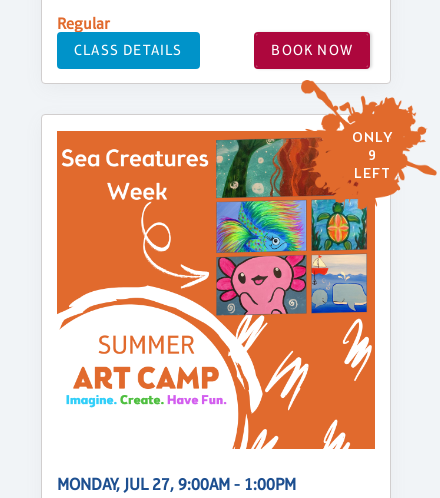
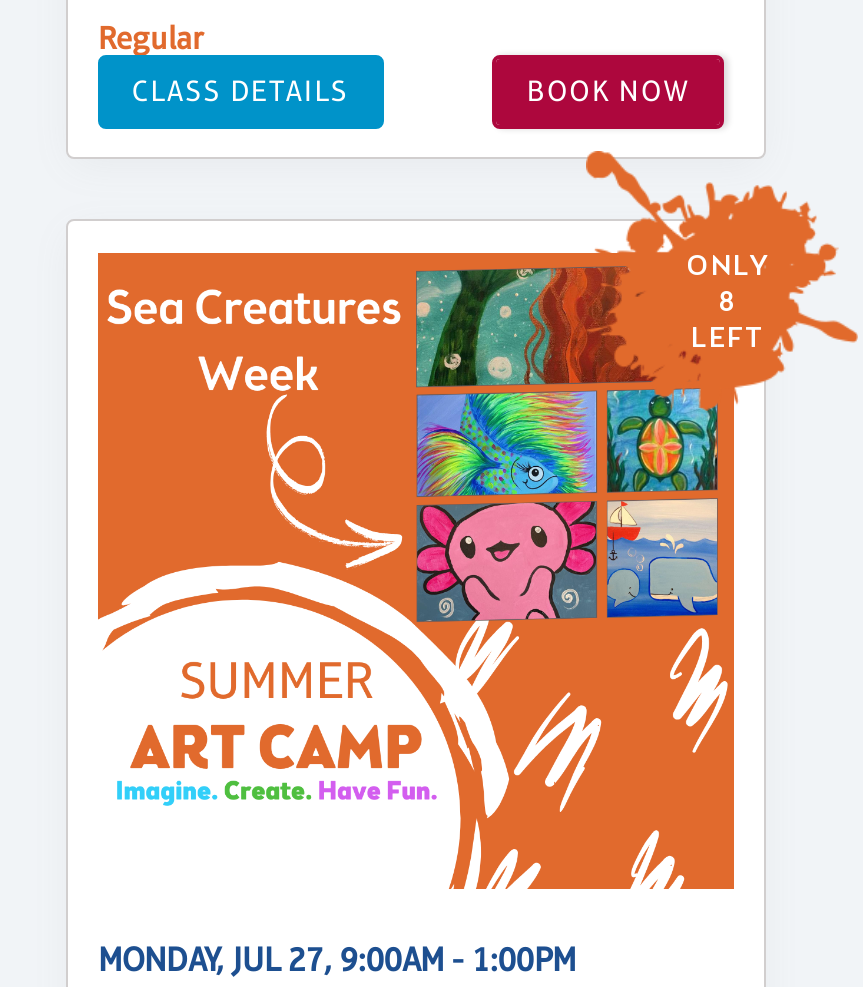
[367,147,376,166] 9 -> [719,284,737,322] 8

